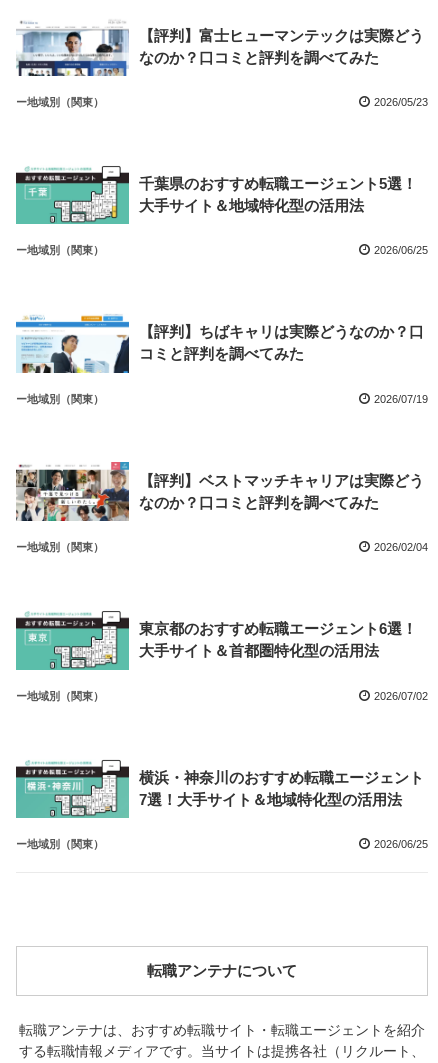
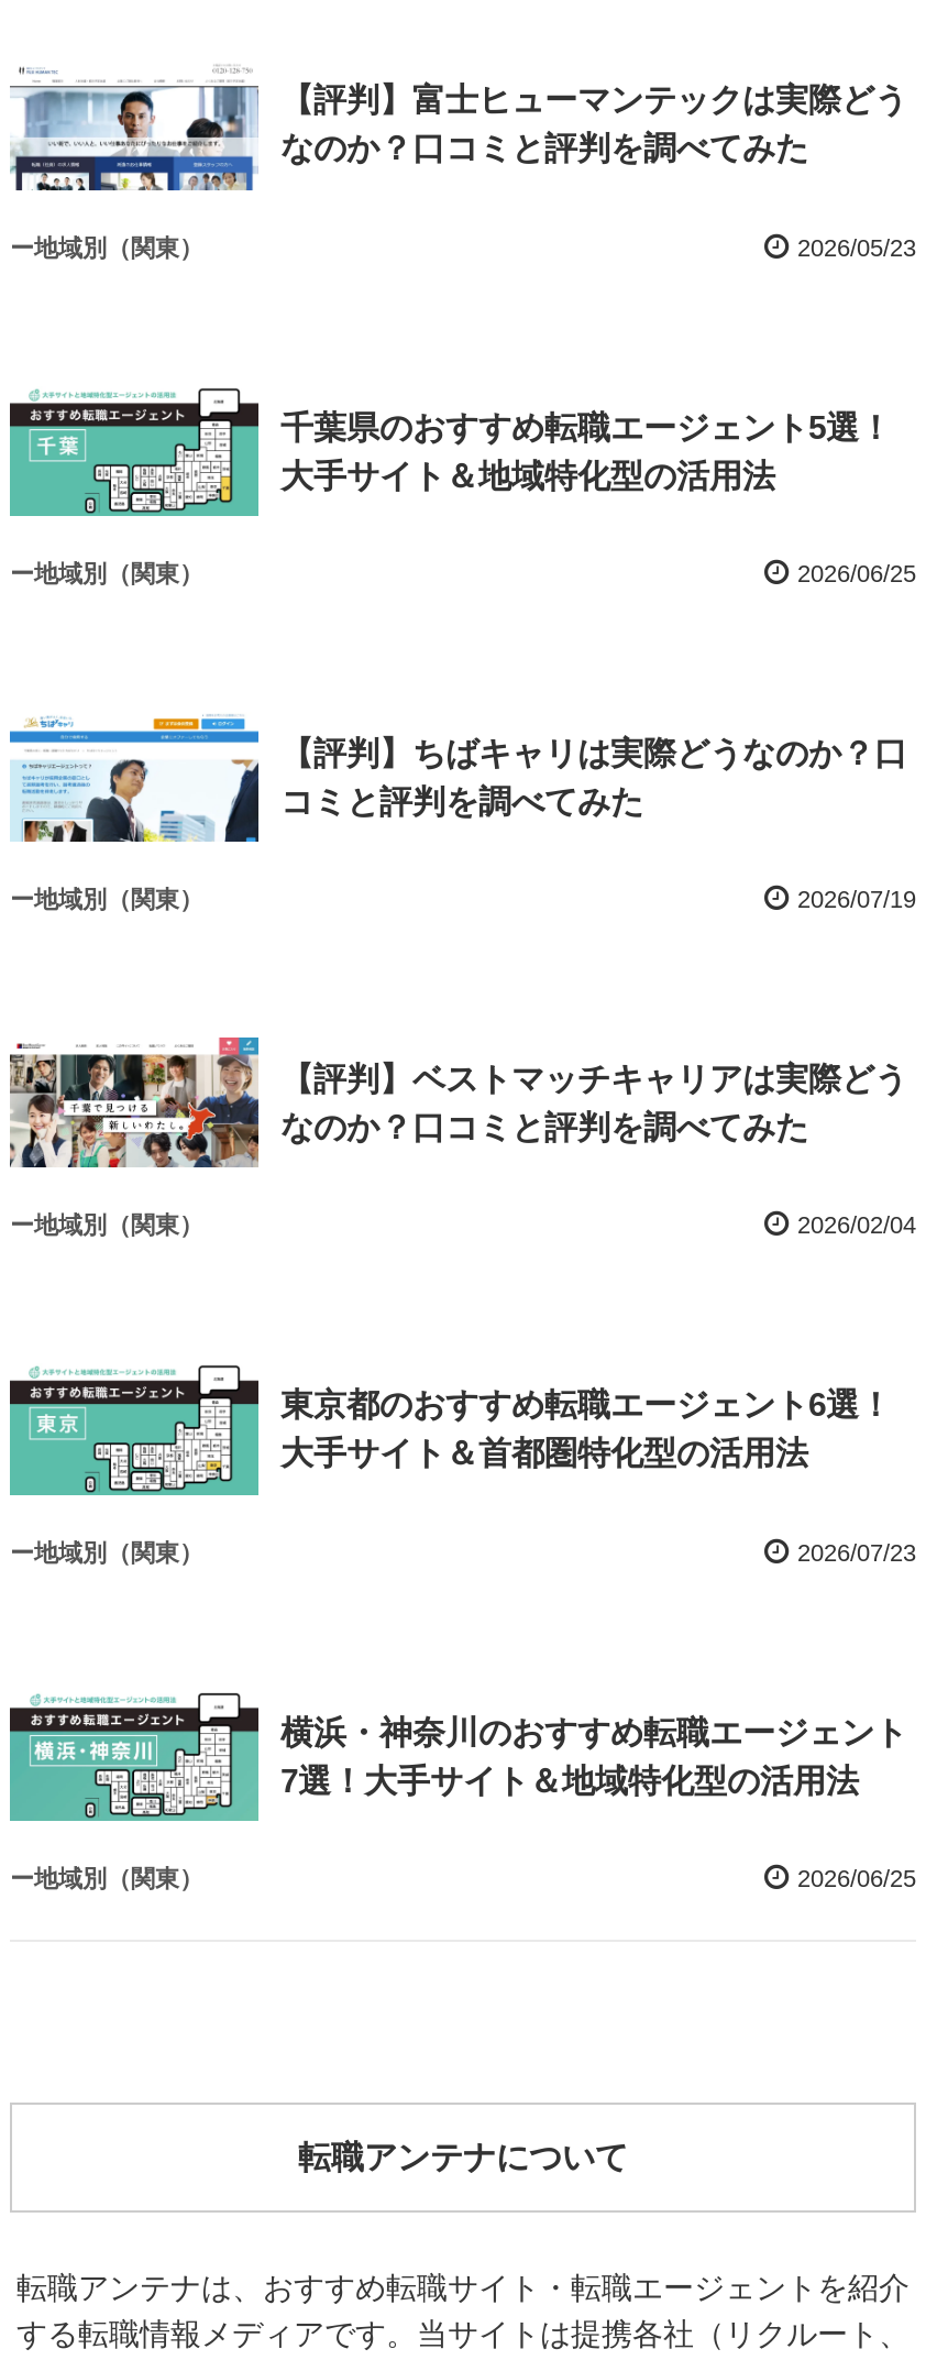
[374,690,428,702] 2026/07/02 -> [797,1539,916,1565] 2026/07/23

